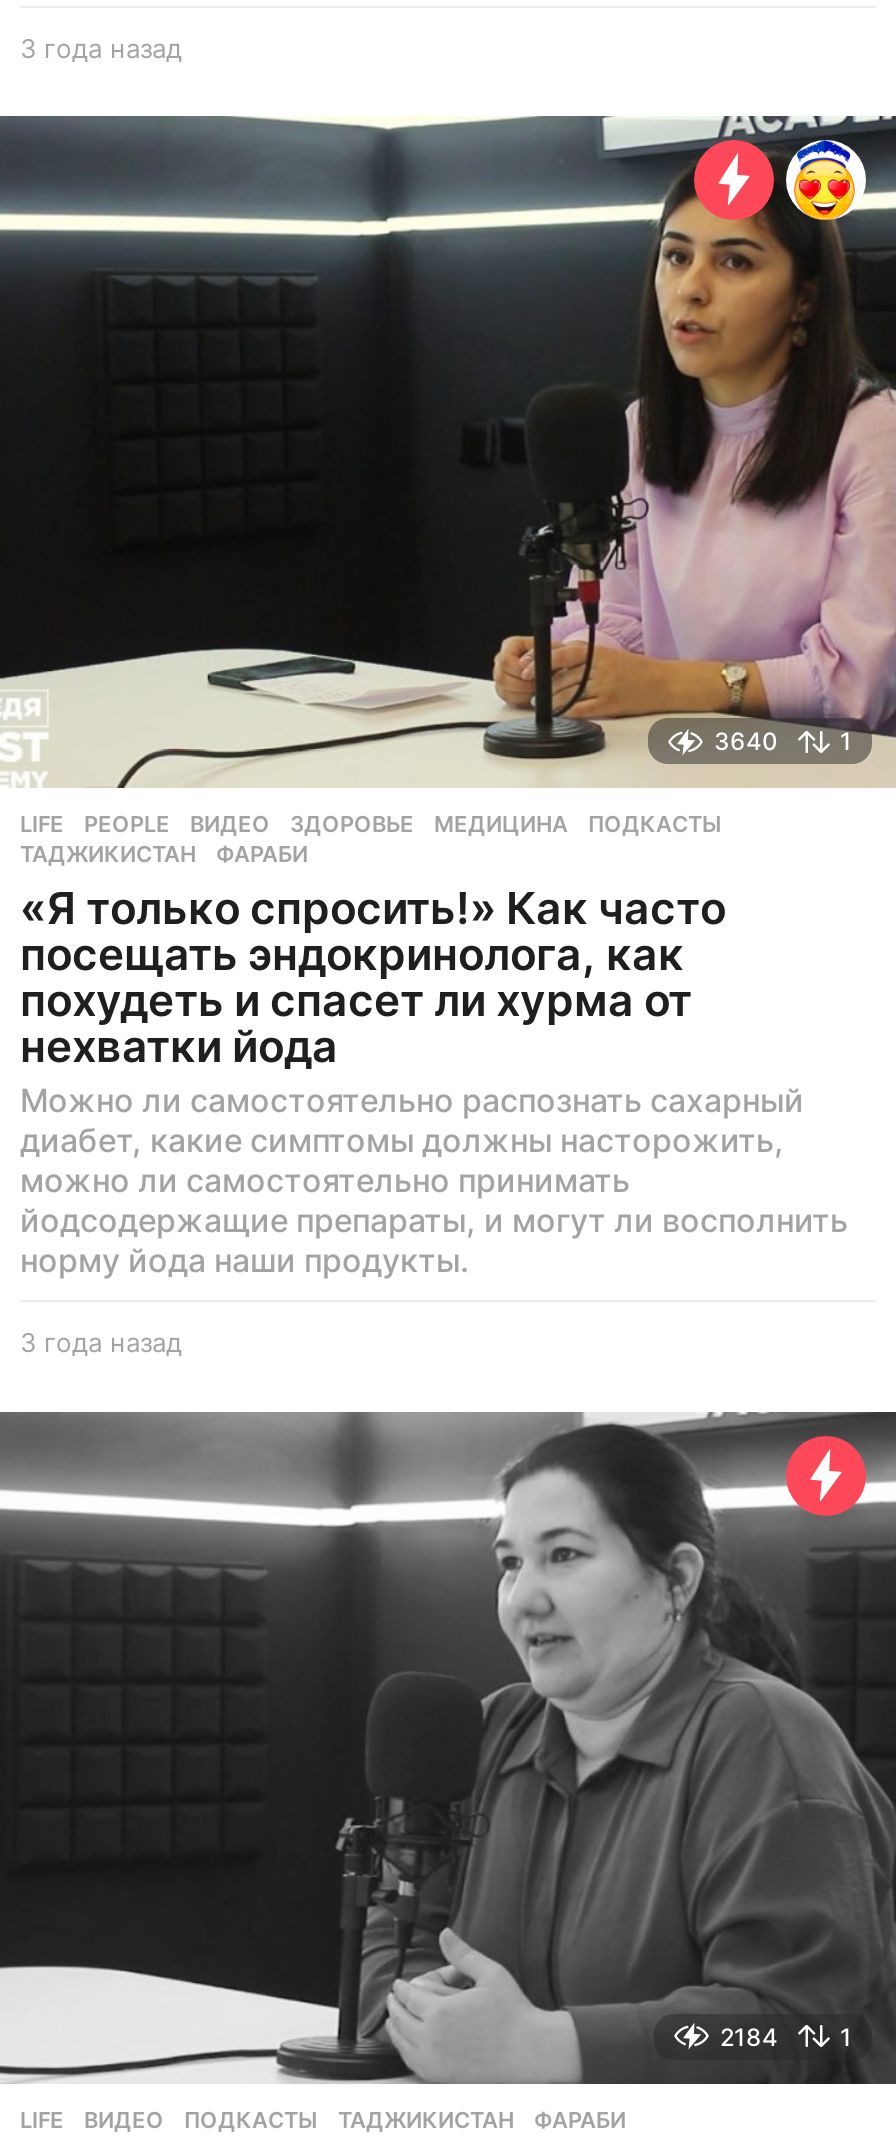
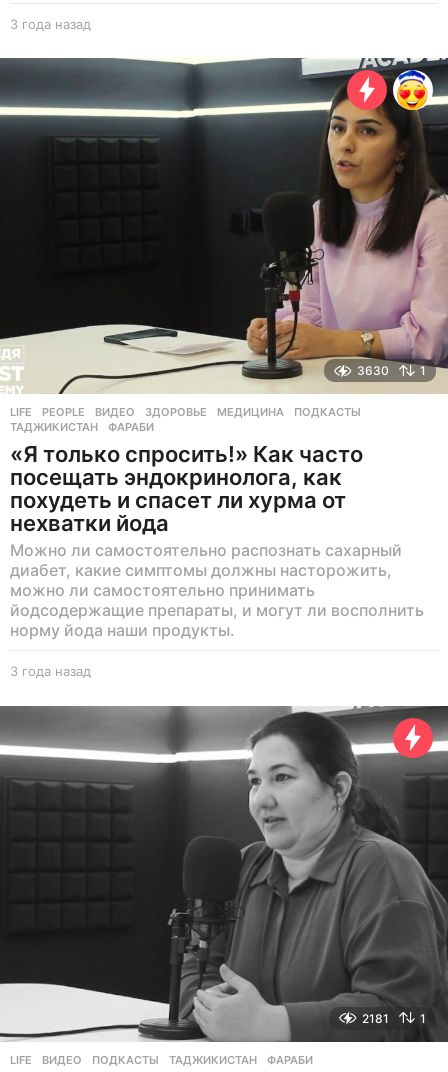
[714,727,778,757] 3640 -> [357,363,389,378] 3630
[720,2021,778,2051] 2184 -> [362,1011,389,1026] 2181

